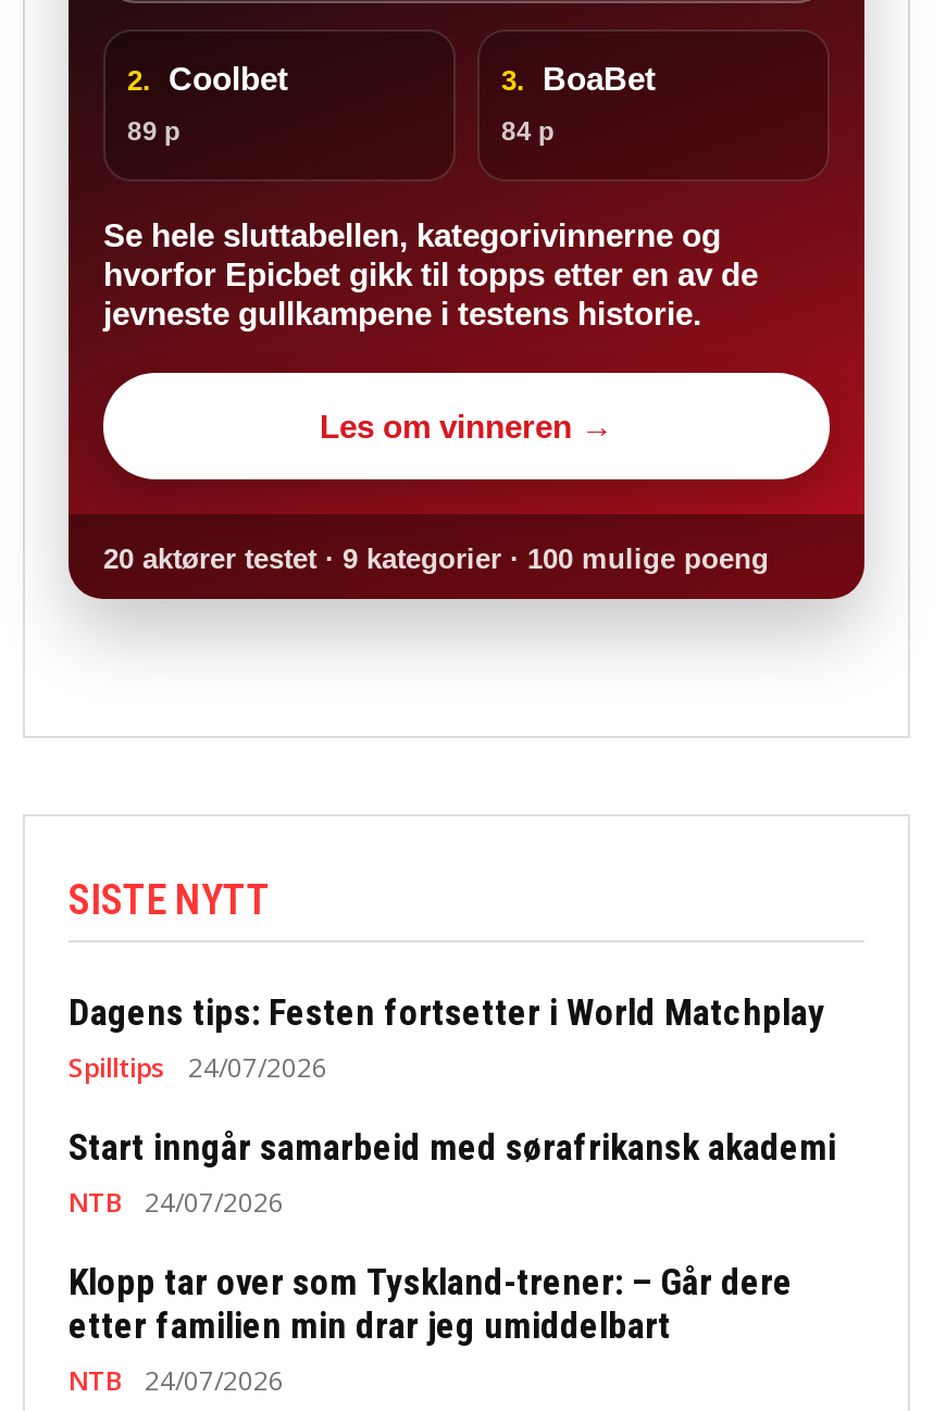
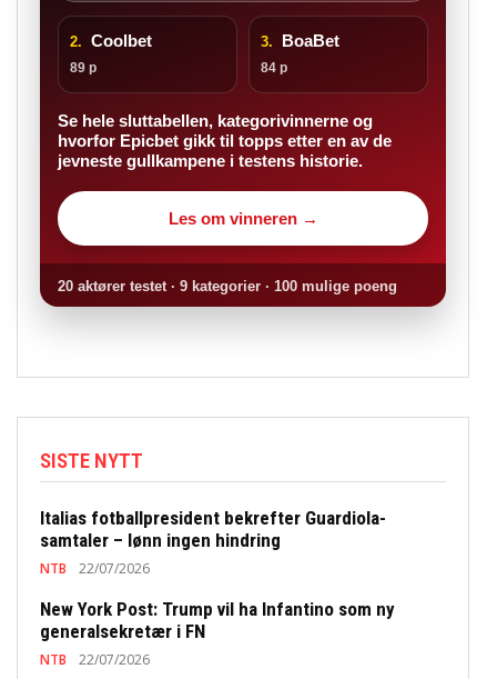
[69,990,836,1169] Dagens tips: Festen fortsetter i World Matchplay | Spilltips | 24/07/2026 | Start inngår samarbeid med sørafrikansk akademi -> [40,506,386,551] Italias fotballpresident bekrefter Guardiola- | samtaler – lønn ingen hindring
[69,1184,284,1221] NTB 24/07/2026 -> [40,558,150,577] NTB 22/07/2026
[69,1260,793,1347] Klopp tar over som Tyskland-trener: – Går dere | etter familien min drar jeg umiddelbart -> [40,597,395,642] New York Post: Trump vil ha Infantino som ny | generalsekretær i FN
[69,1362,284,1399] NTB 24/07/2026 -> [40,650,150,668] NTB 22/07/2026

